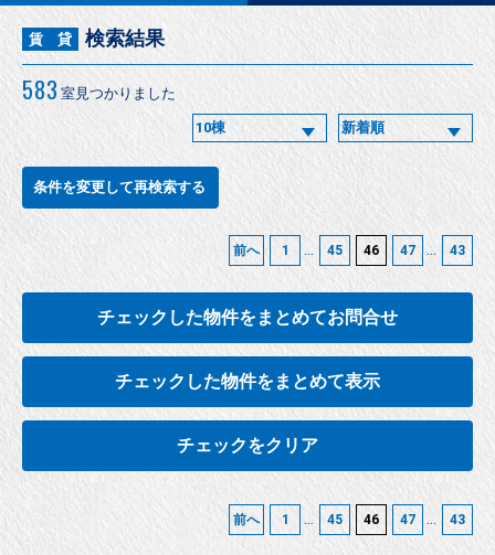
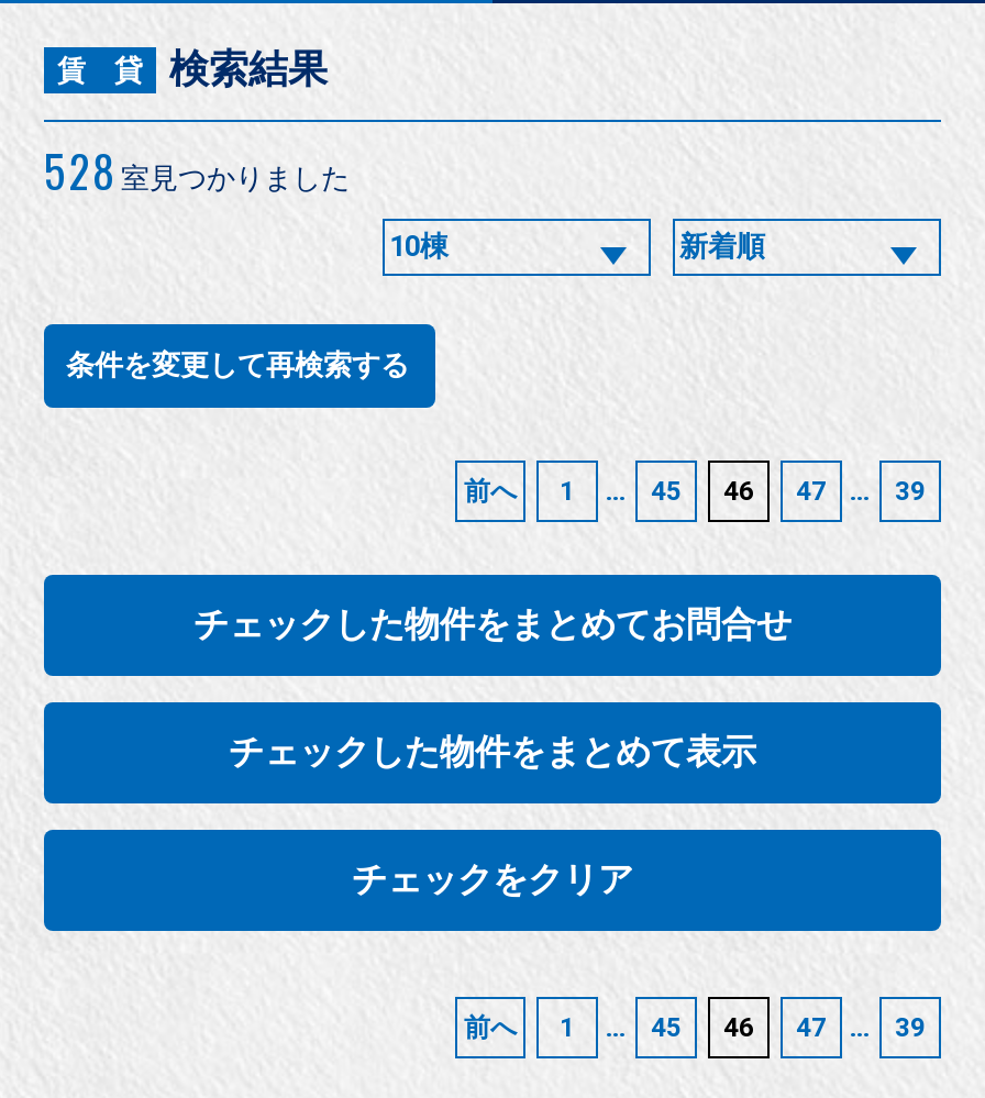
[22,73,176,106] 583 室見つかりました -> [44,137,350,203] 528 室見つかりました
[450,243,465,258] 43 -> [895,476,926,507] 39
[450,512,465,527] 43 -> [895,1012,926,1043] 39

